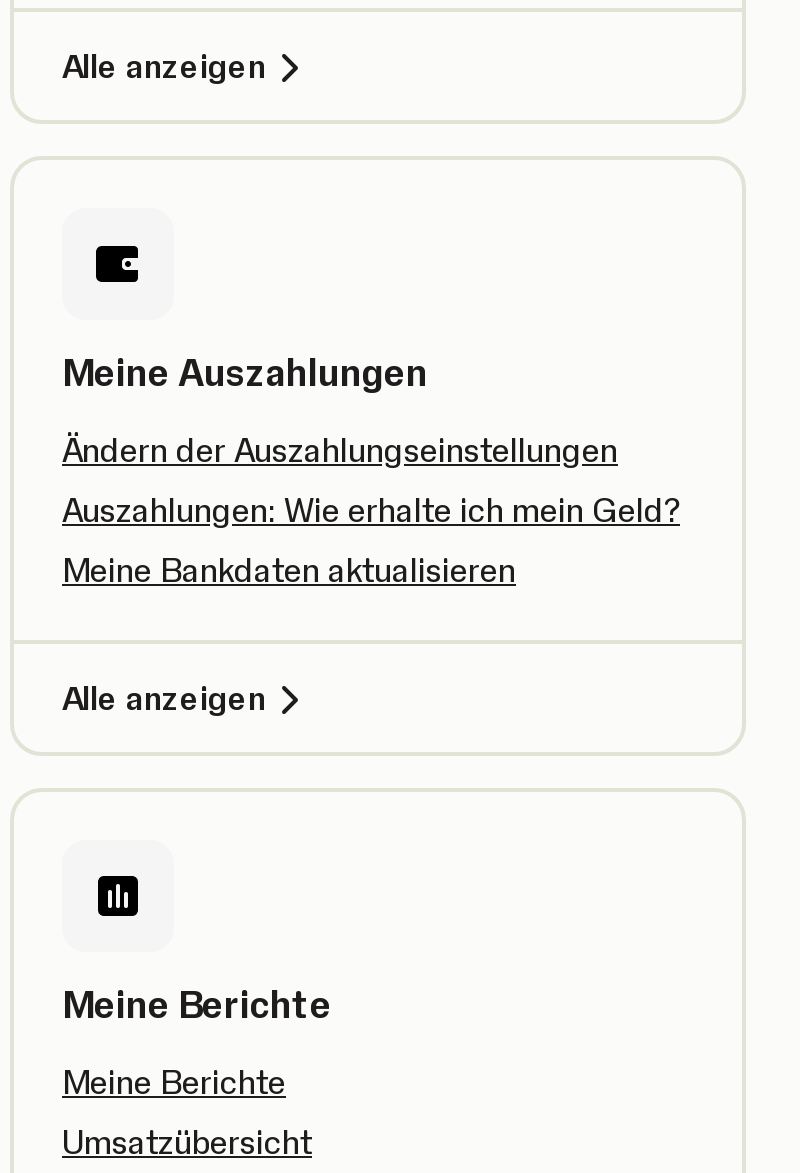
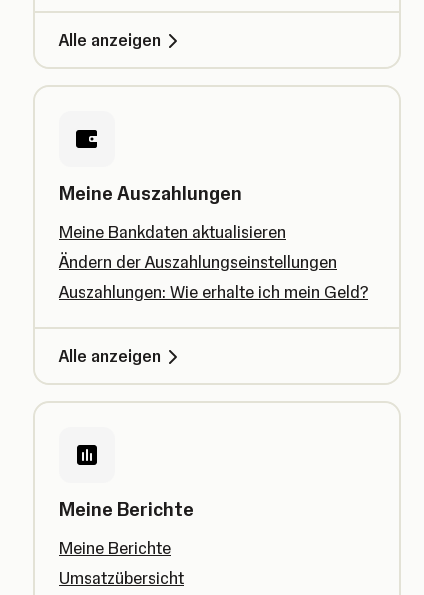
moved [62,430,680,530] -> [59,252,368,302]: Ändern der Auszahlungseinstellungen | Auszahlungen: Wie erhalte ich mein Geld?
moved [62,550,516,590] -> [59,222,286,242]: Meine Bankdaten aktualisieren

